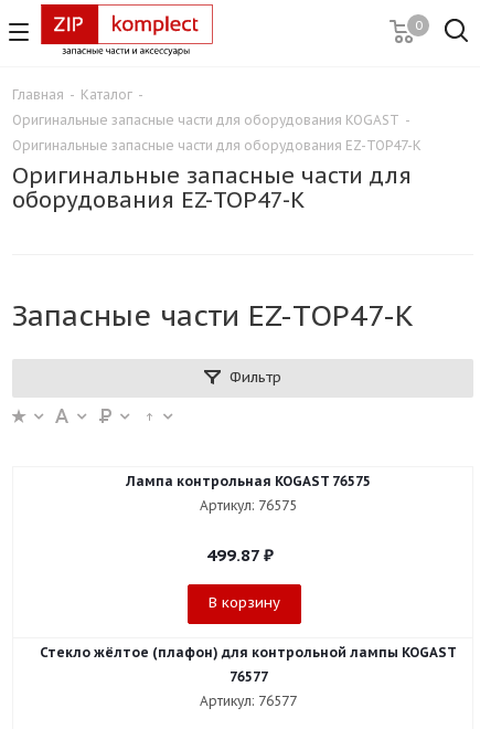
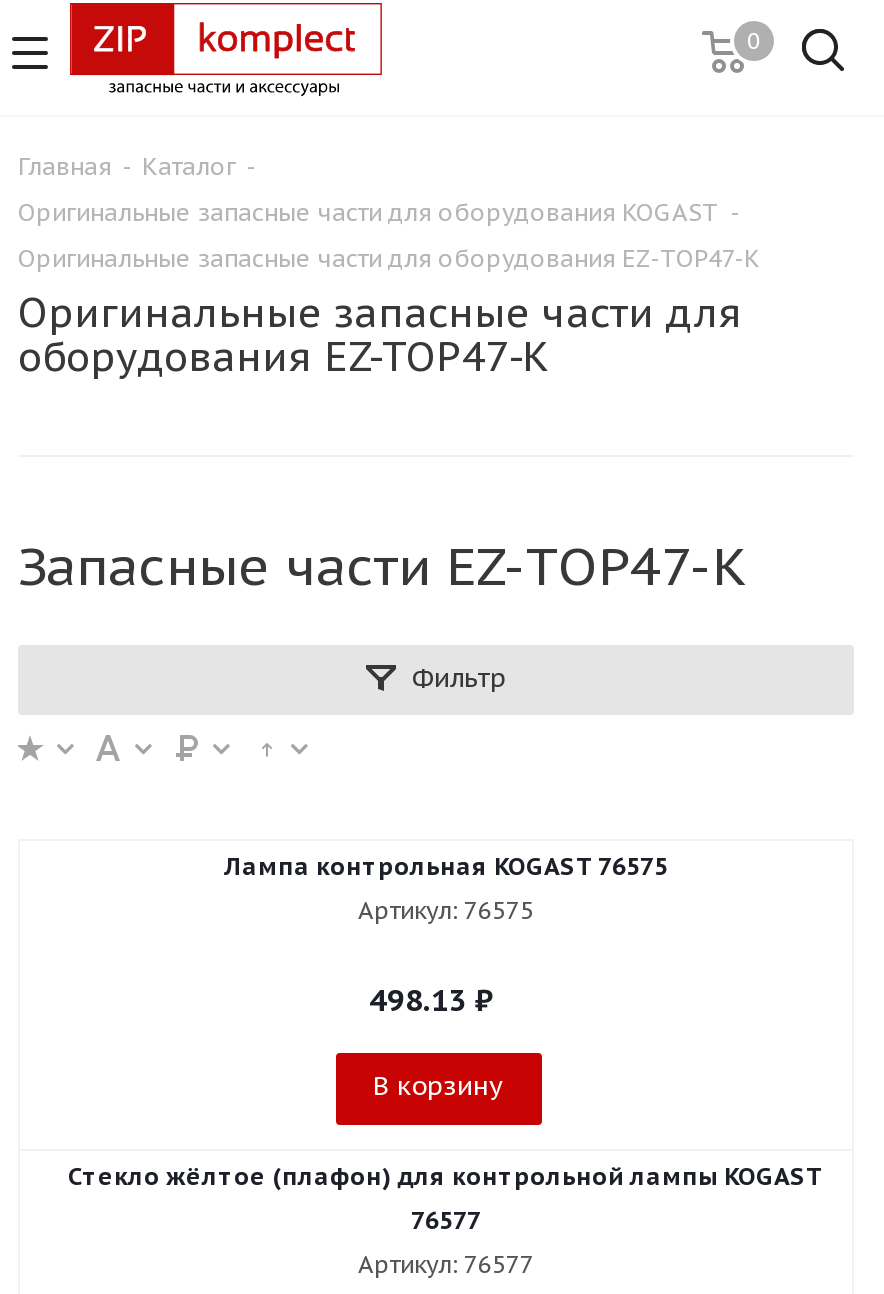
[206,545,274,566] 499.87 ₽ -> [369,981,493,1019] 498.13 ₽

